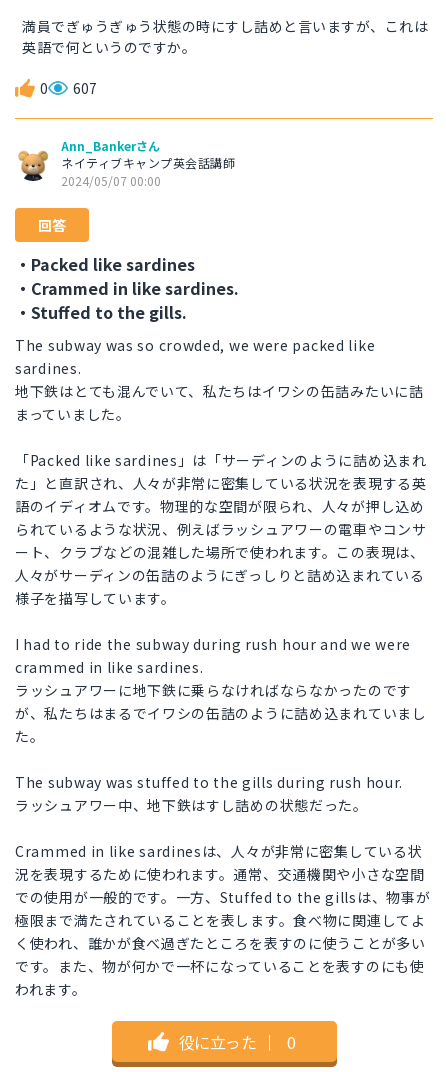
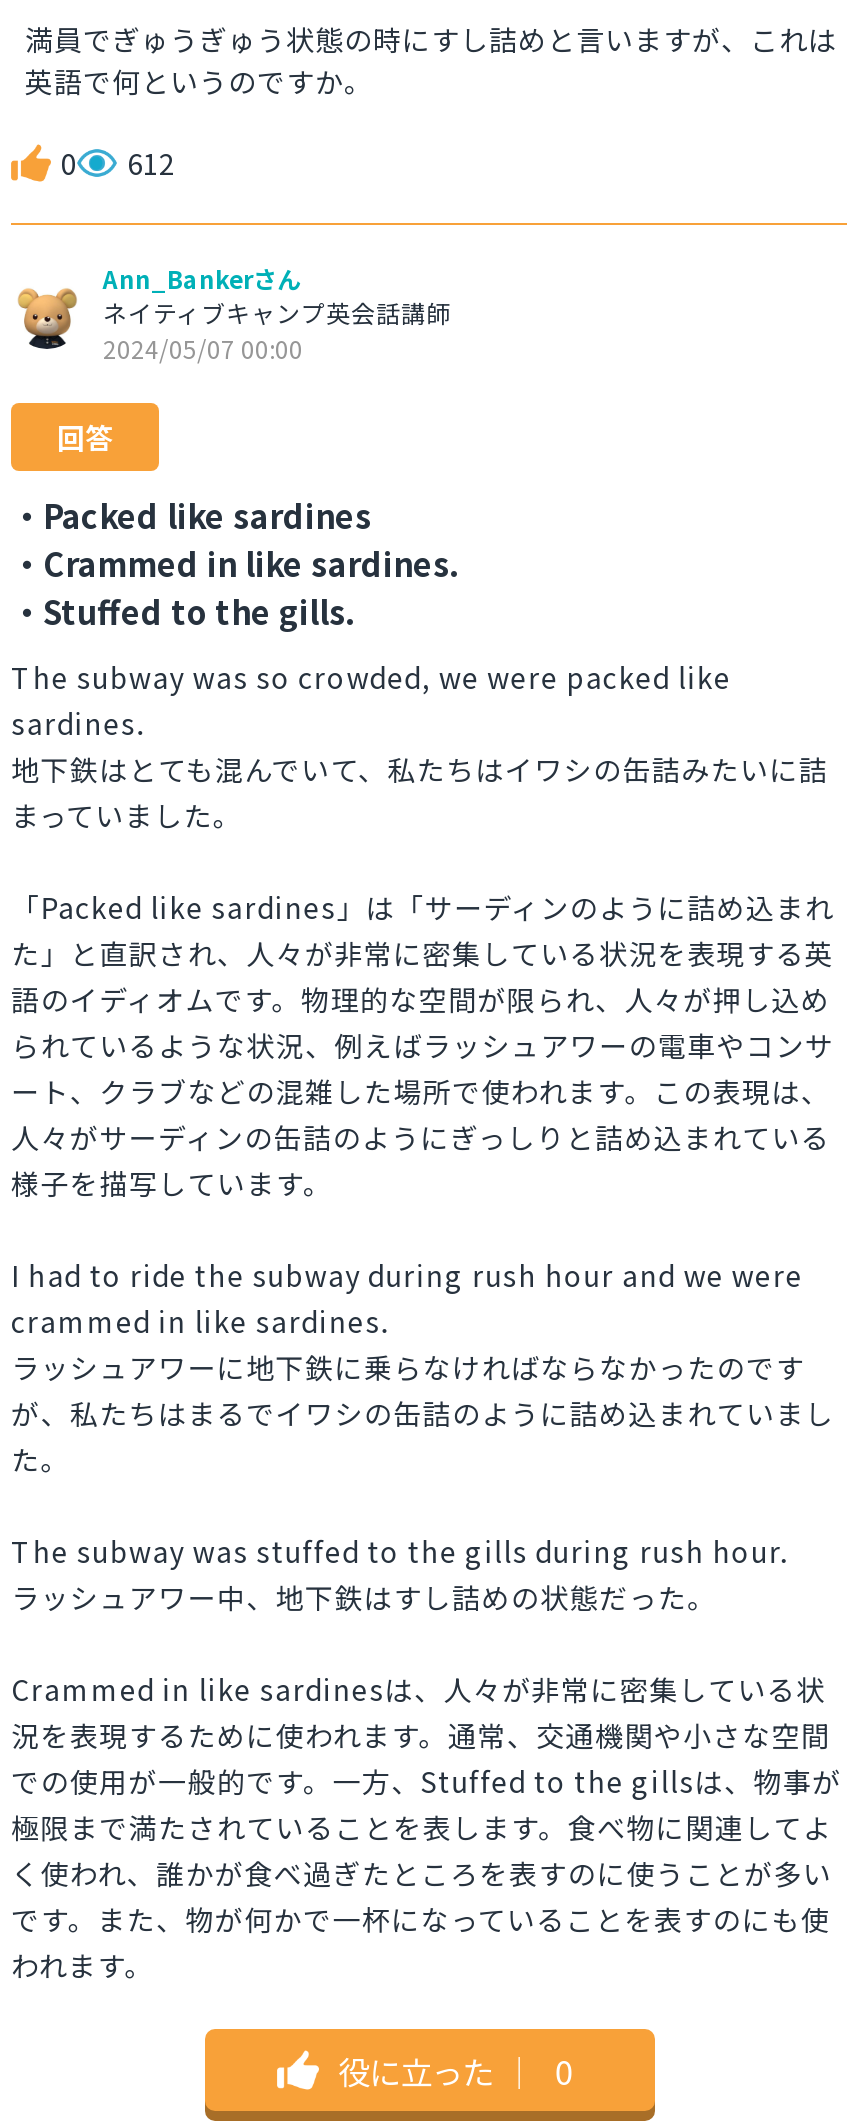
[40,78,97,98] 0 607 -> [61,144,175,184] 0 612

